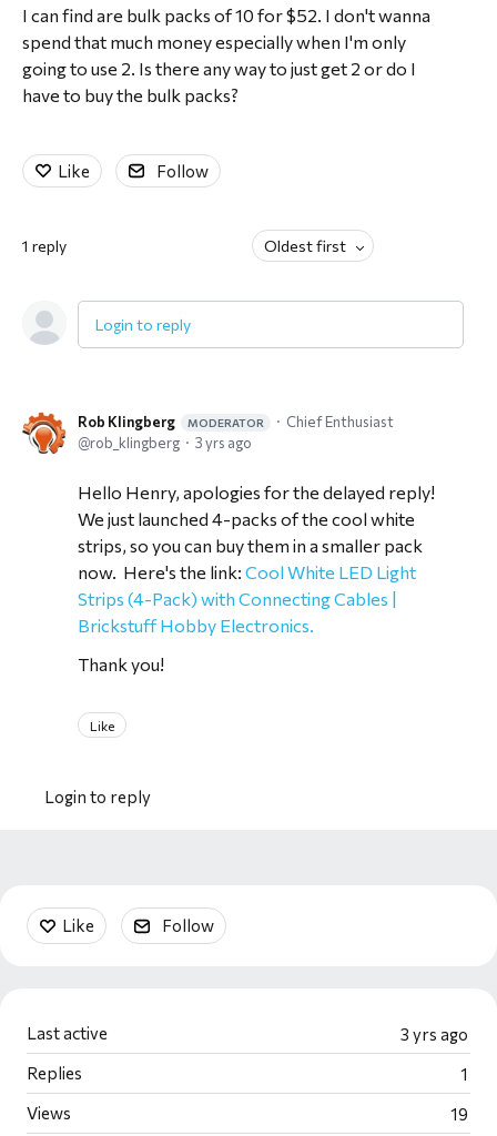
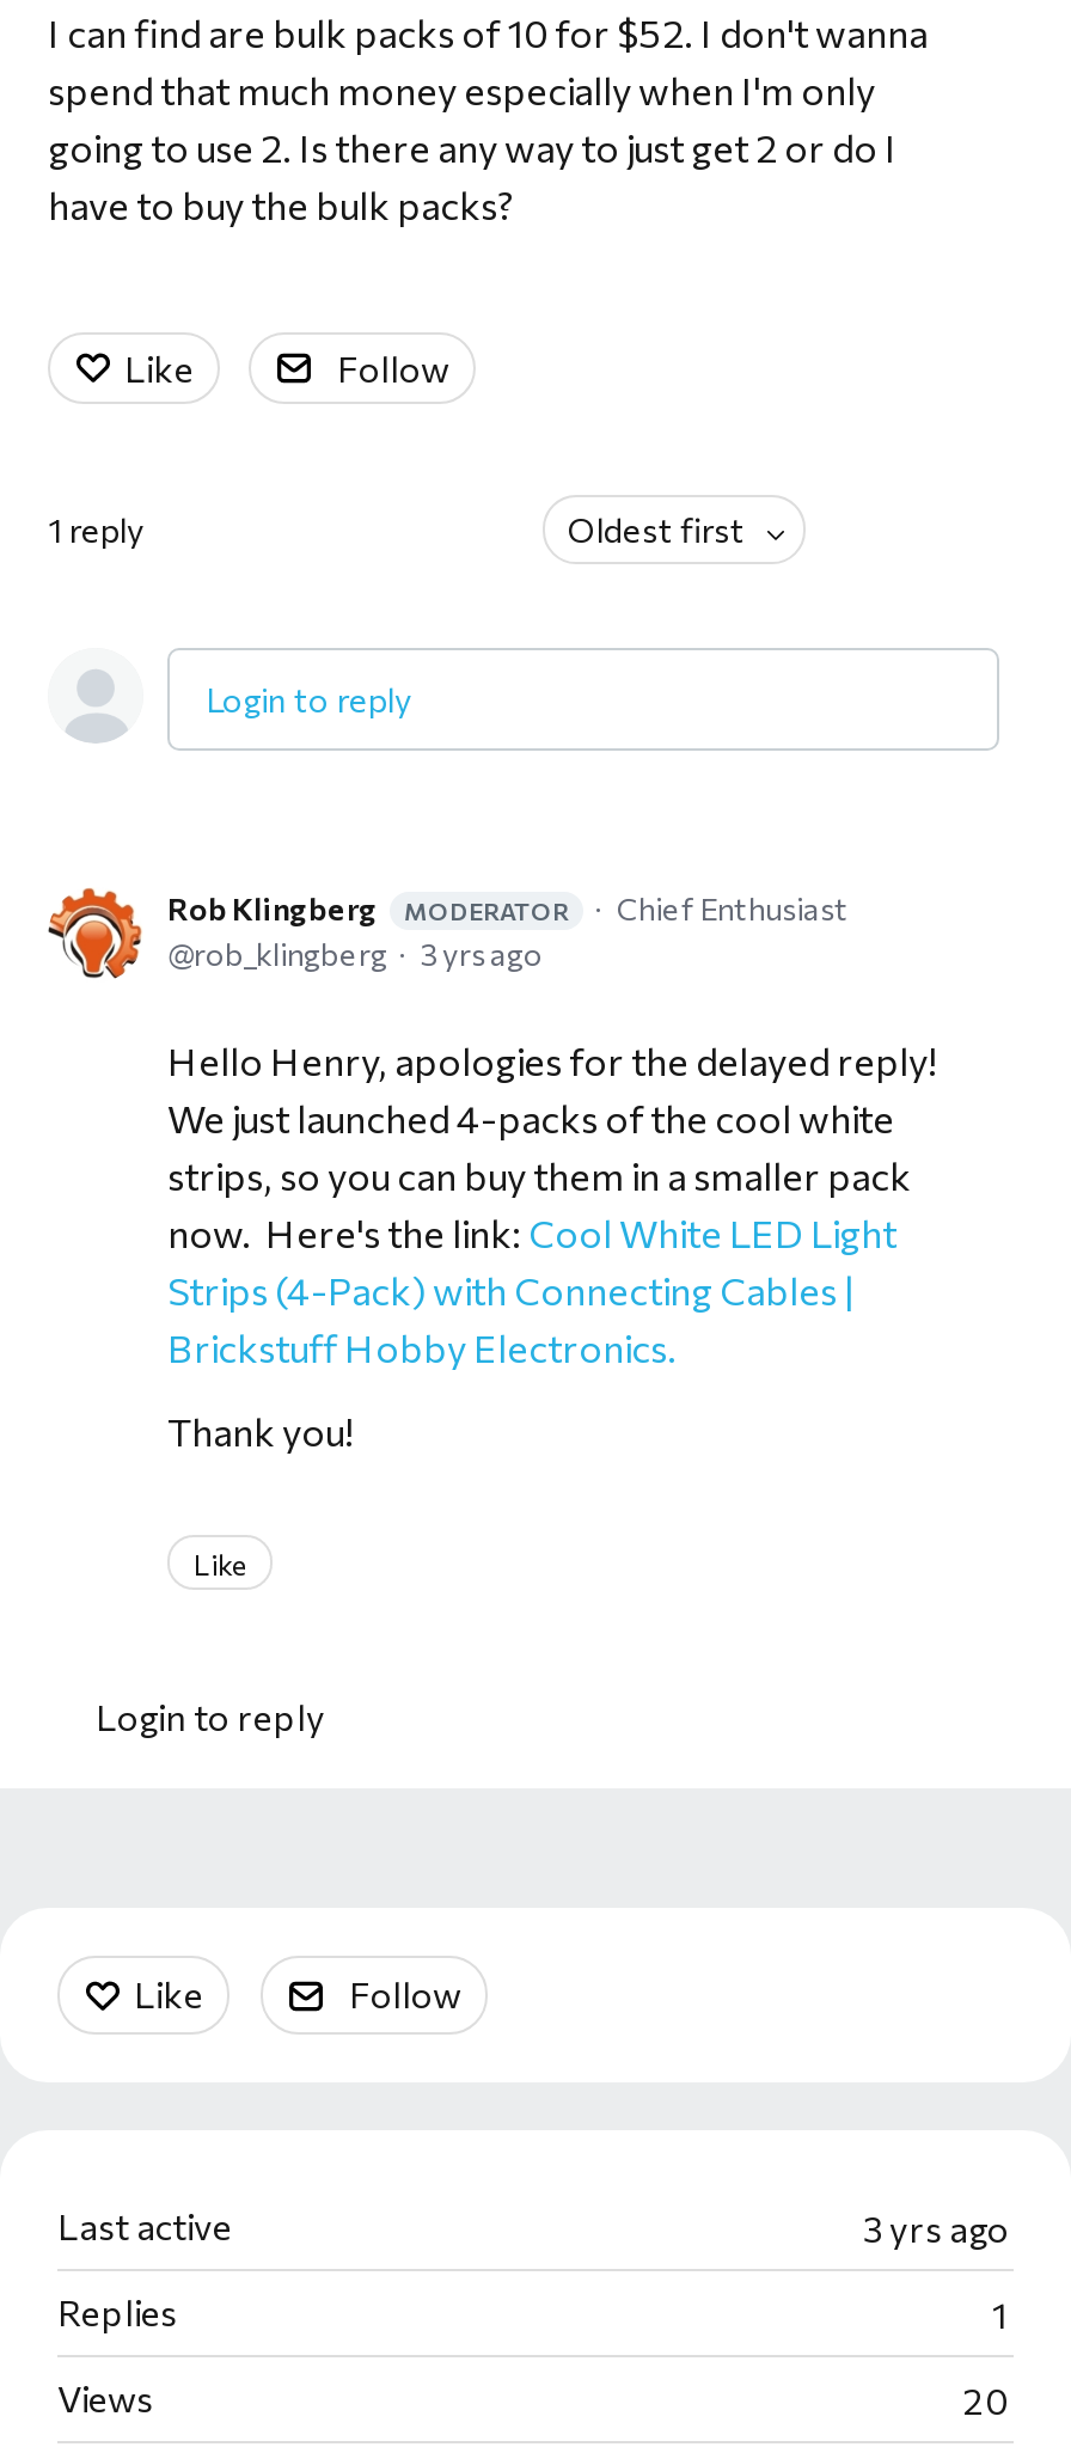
[450,1104,468,1124] 19 -> [963,2379,1009,2422] 20

